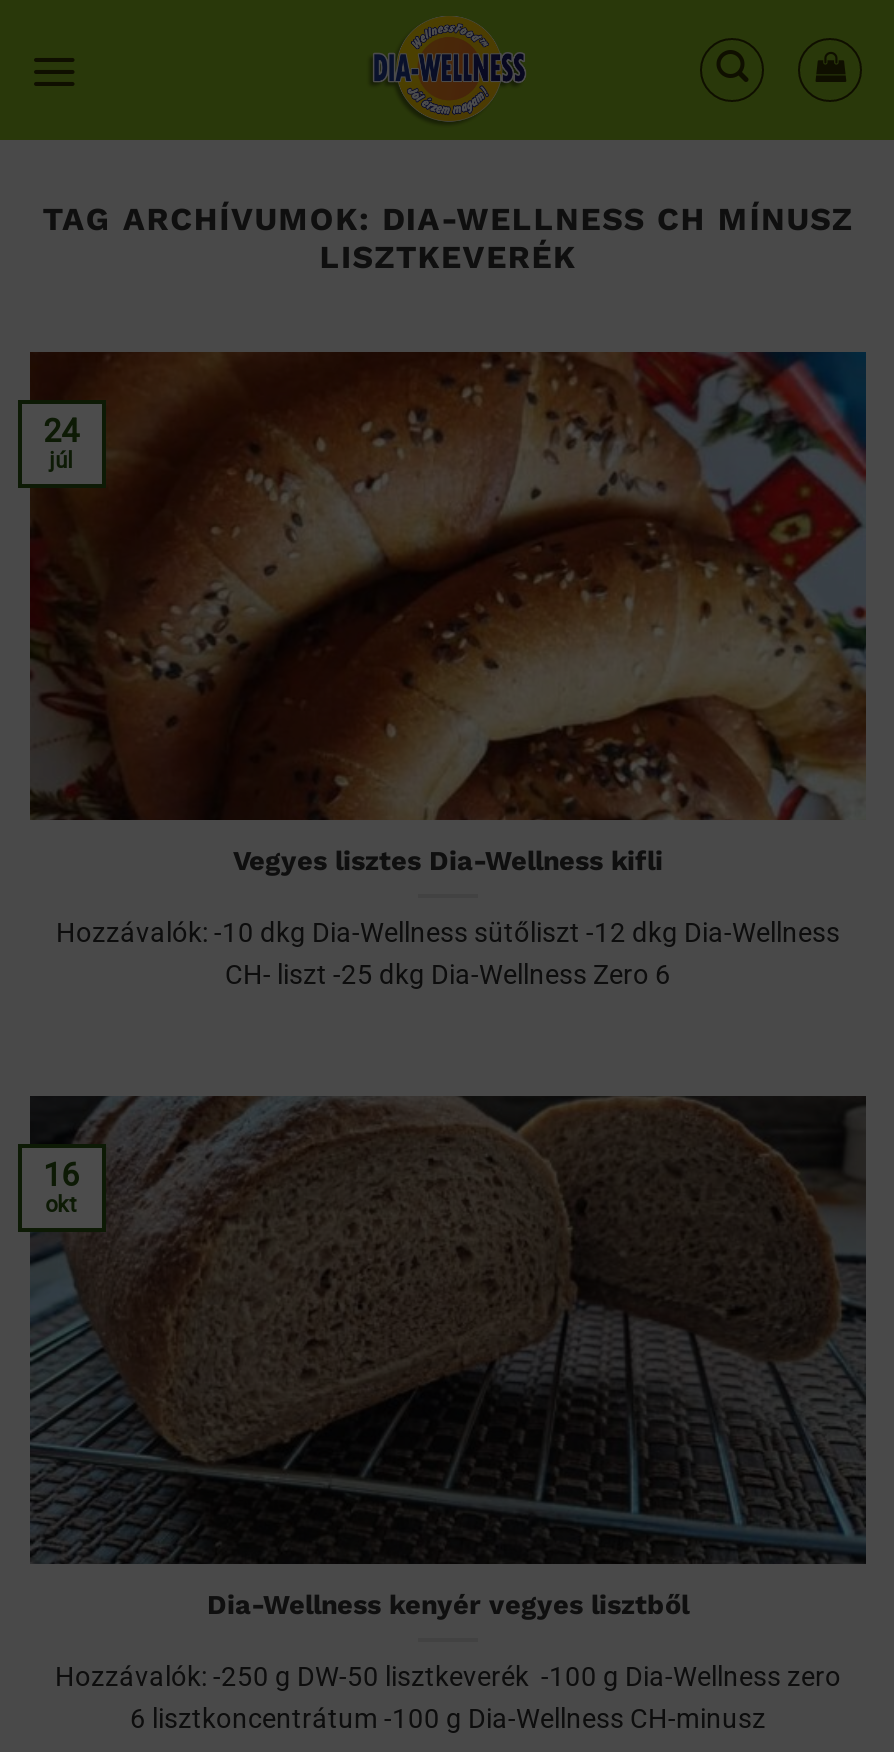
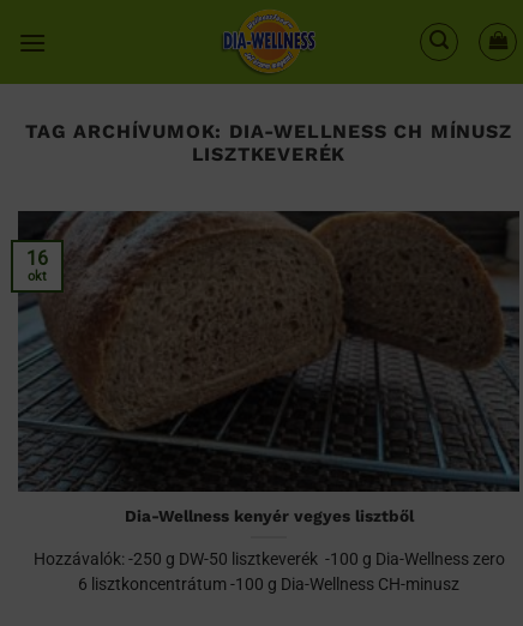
[28,350,868,822] [image] | 24 | júl -> none
[56,845,840,991] Vegyes lisztes Dia-Wellness kifli | Hozzávalók: -10 dkg Dia-Wellness sütőliszt -12 dkg Dia-Wellness | CH- liszt -25 dkg Dia-Wellness Zero 6 -> none

